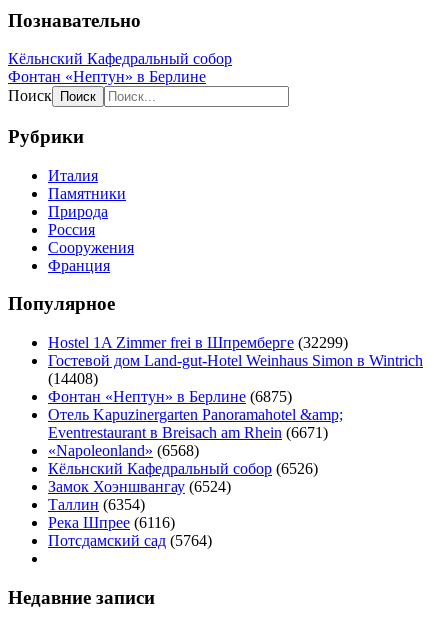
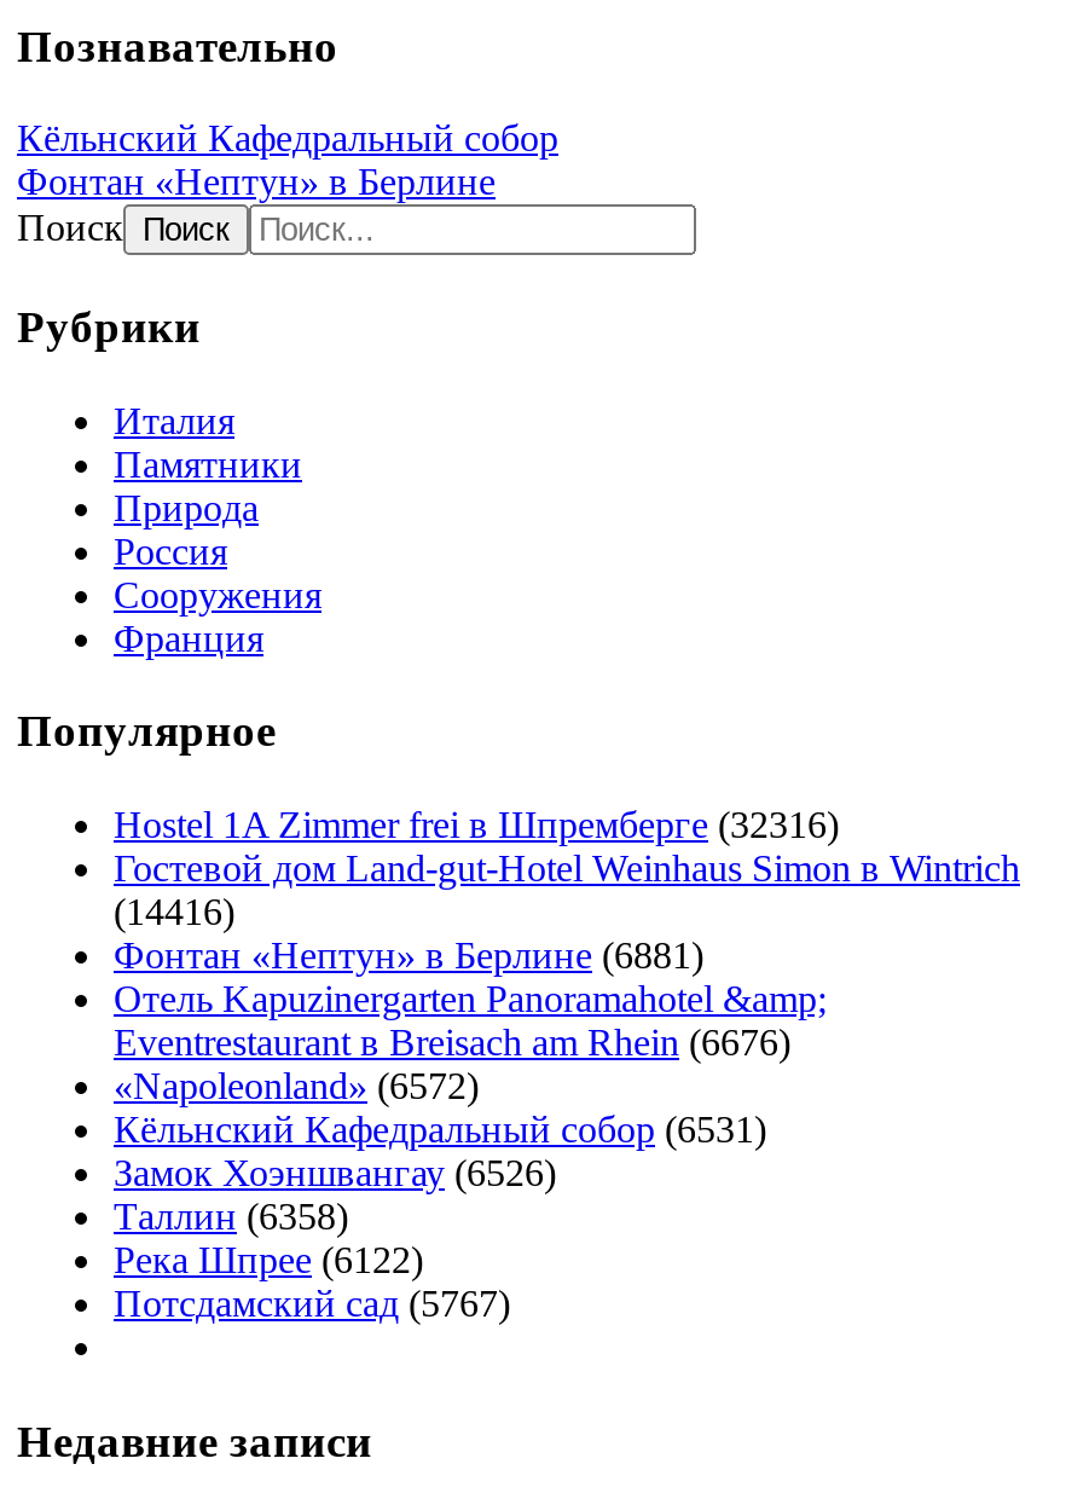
[48,334,348,351] Hostel 1A Zimmer frei в Шпремберге (32299) -> [114,804,839,845] Hostel 1A Zimmer frei в Шпремберге (32316)
[48,370,98,387] (14408) -> [114,891,234,932] (14416)
[48,388,292,405] Фонтан «Нептун» в Берлине (6875) -> [114,935,703,976] Фонтан «Нептун» в Берлине (6881)
[48,424,328,441] Eventrestaurant в Breisach am Rhein (6671) -> [114,1022,790,1063] Eventrestaurant в Breisach am Rhein (6676)
[48,442,199,459] «Napoleonland» (6568) -> [114,1065,479,1106] «Napoleonland» (6572)
[48,460,318,477] Кёльнский Кафедральный собор (6526) -> [114,1109,766,1150] Кёльнский Кафедральный собор (6531)
[48,478,231,495] Замок Хоэншвангау (6524) -> [114,1152,556,1193] Замок Хоэншвангау (6526)
[48,496,145,513] Таллин (6354) -> [114,1196,348,1237] Таллин (6358)
[48,514,175,531] Река Шпрее (6116) -> [114,1239,423,1280] Река Шпрее (6122)
[48,532,212,549] Потсдамский сад (5764) -> [114,1283,510,1324] Потсдамский сад (5767)

